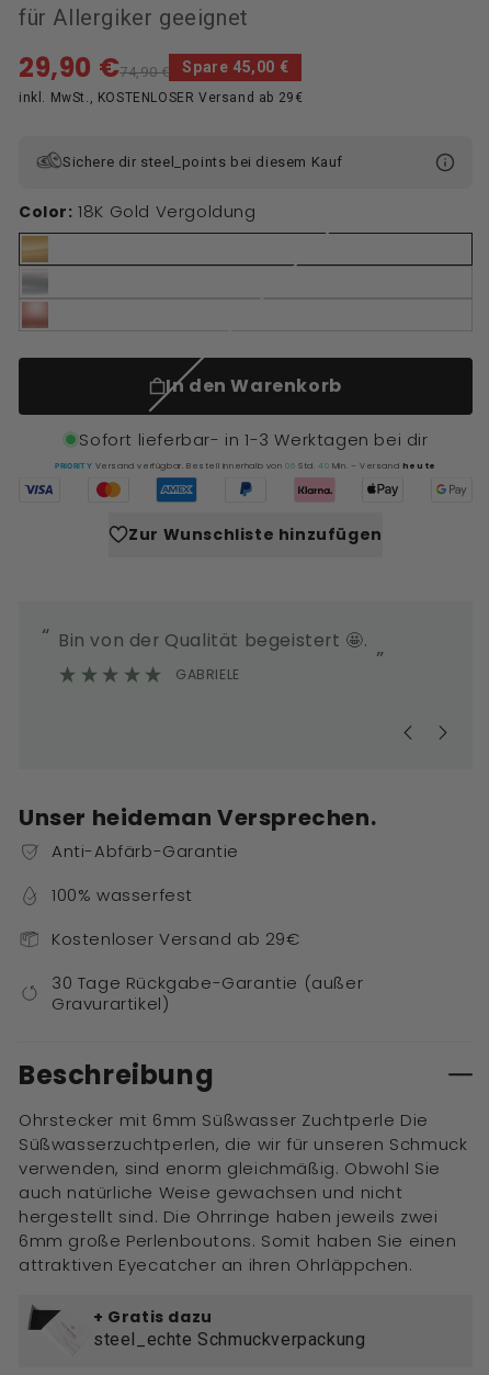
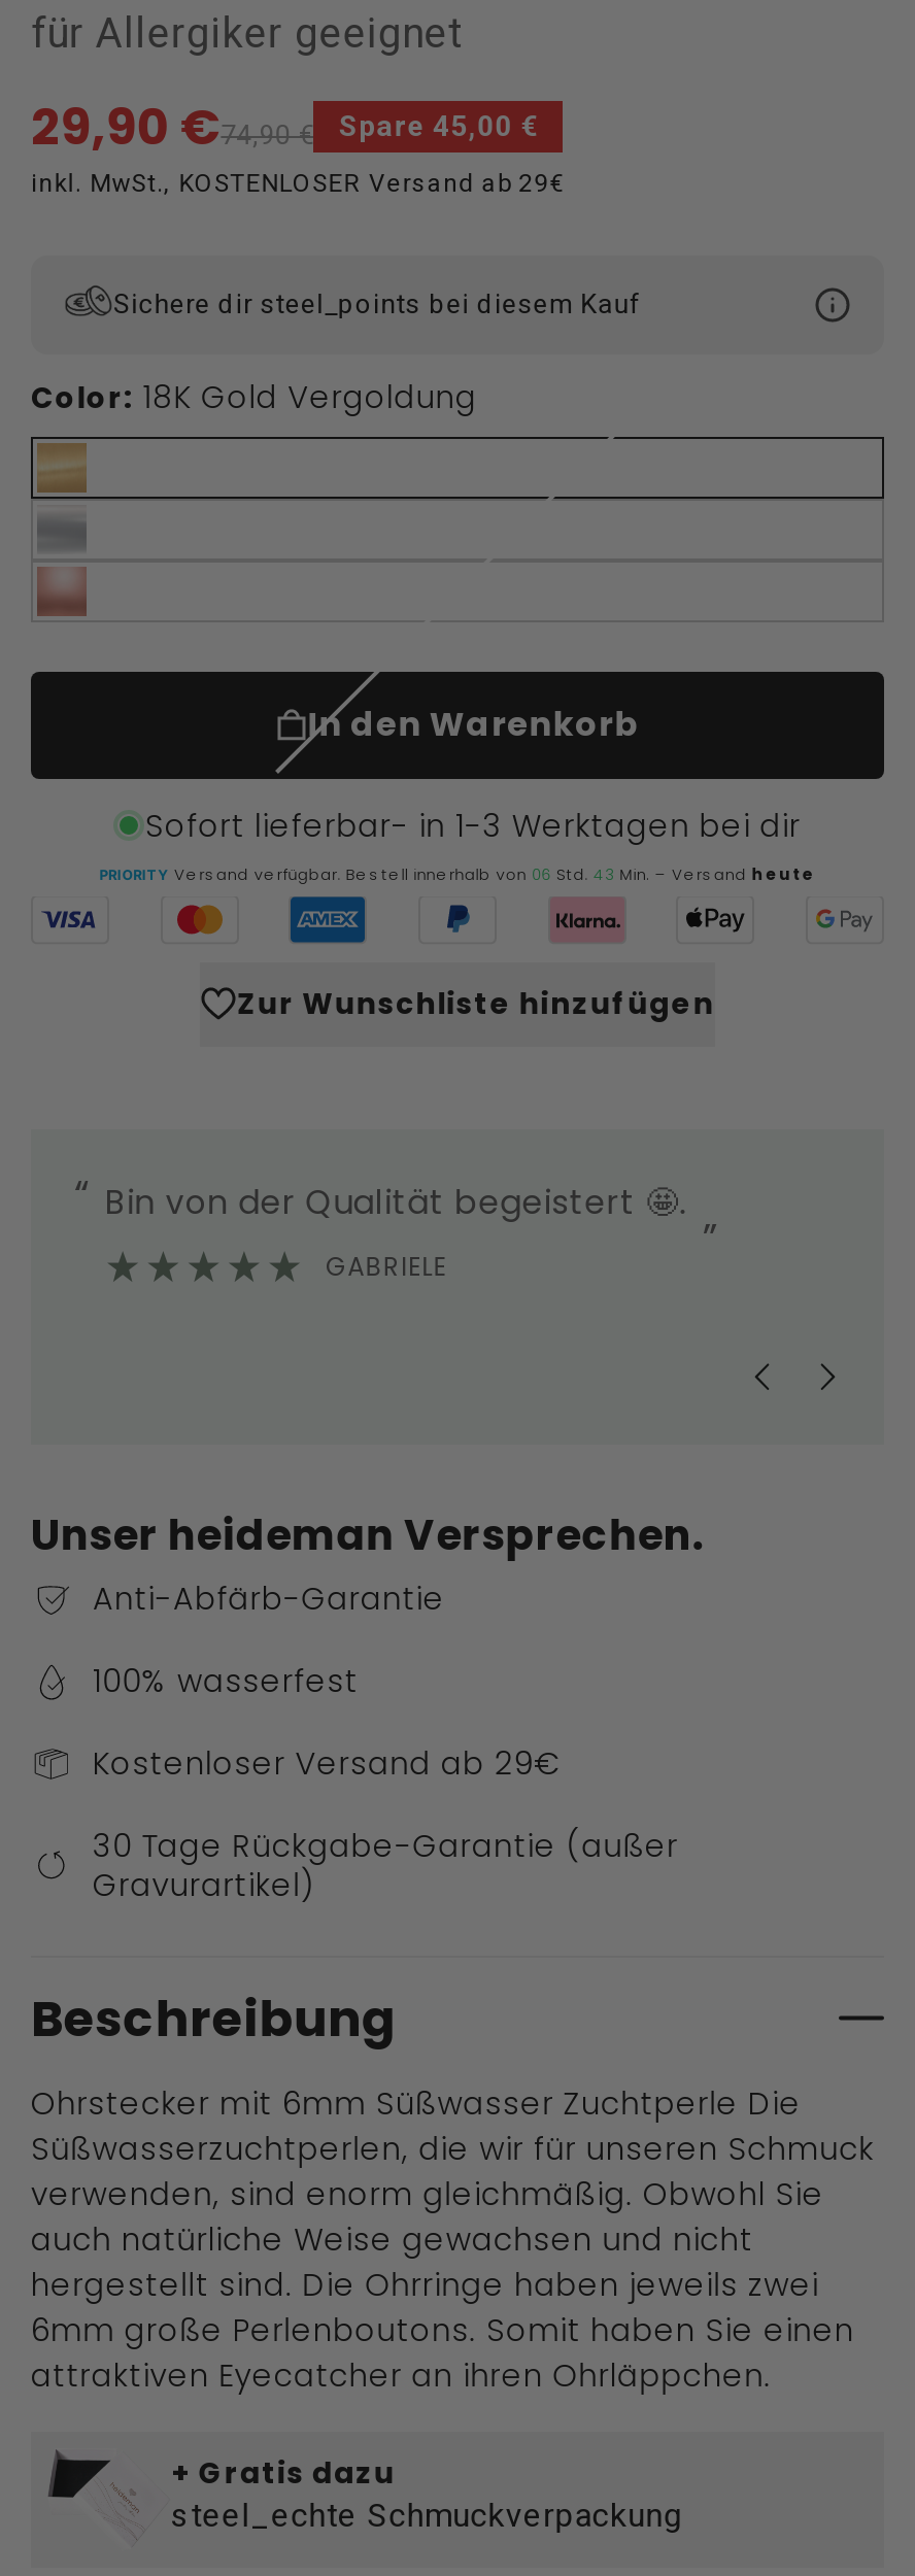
[55,460,436,472] PRIORITY Versand verfügbar. Bestell innerhalb von 06 Std. 40 Min. – Versand heute -> [99,863,816,886] PRIORITY Versand verfügbar. Bestell innerhalb von 06 Std. 43 Min. – Versand heute

